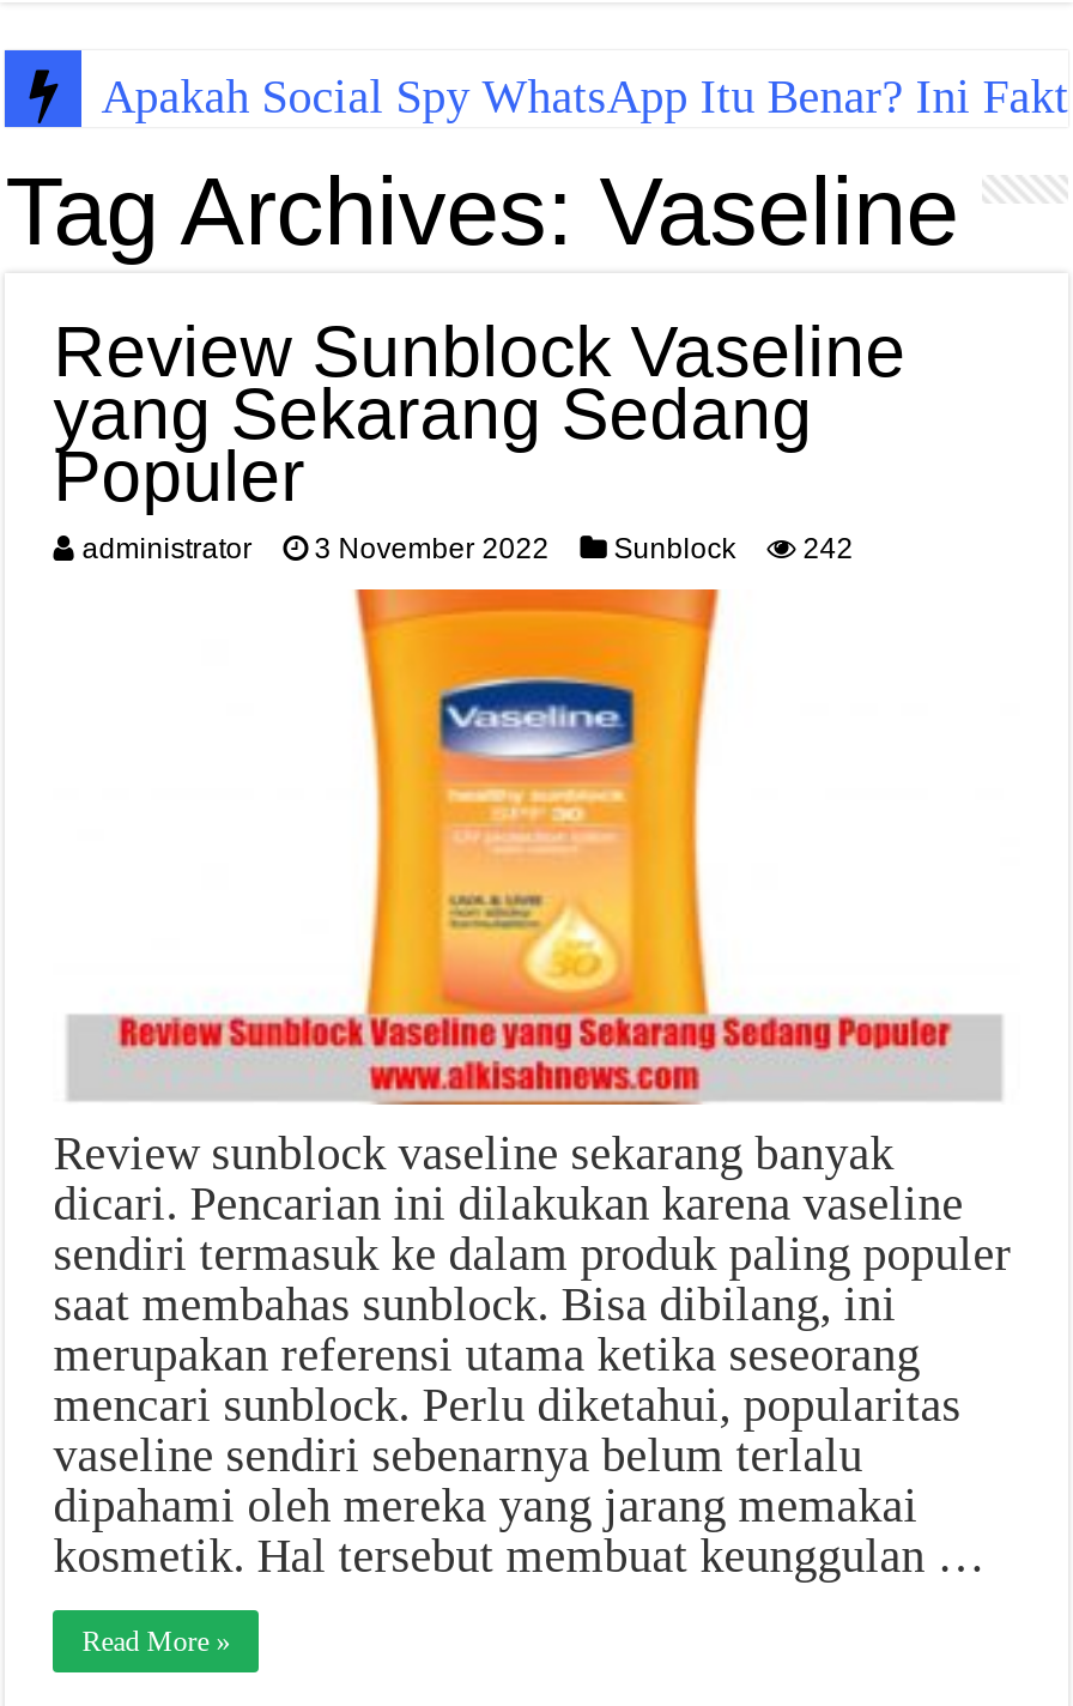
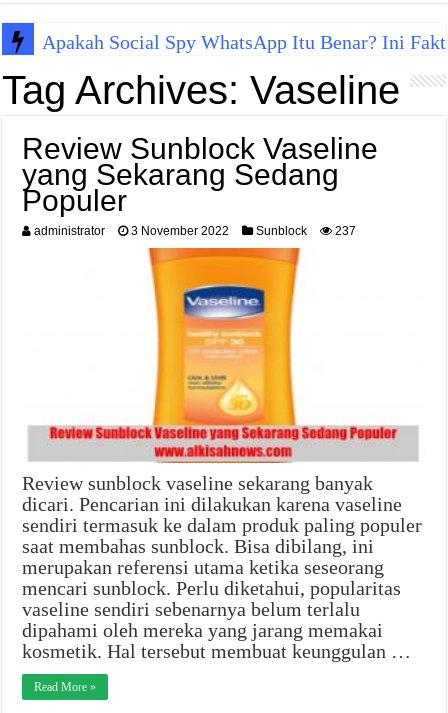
[82,532,853,565] administrator 3 November 2022 Sunblock 242 -> [34,224,356,238] administrator 3 November 2022 Sunblock 237

